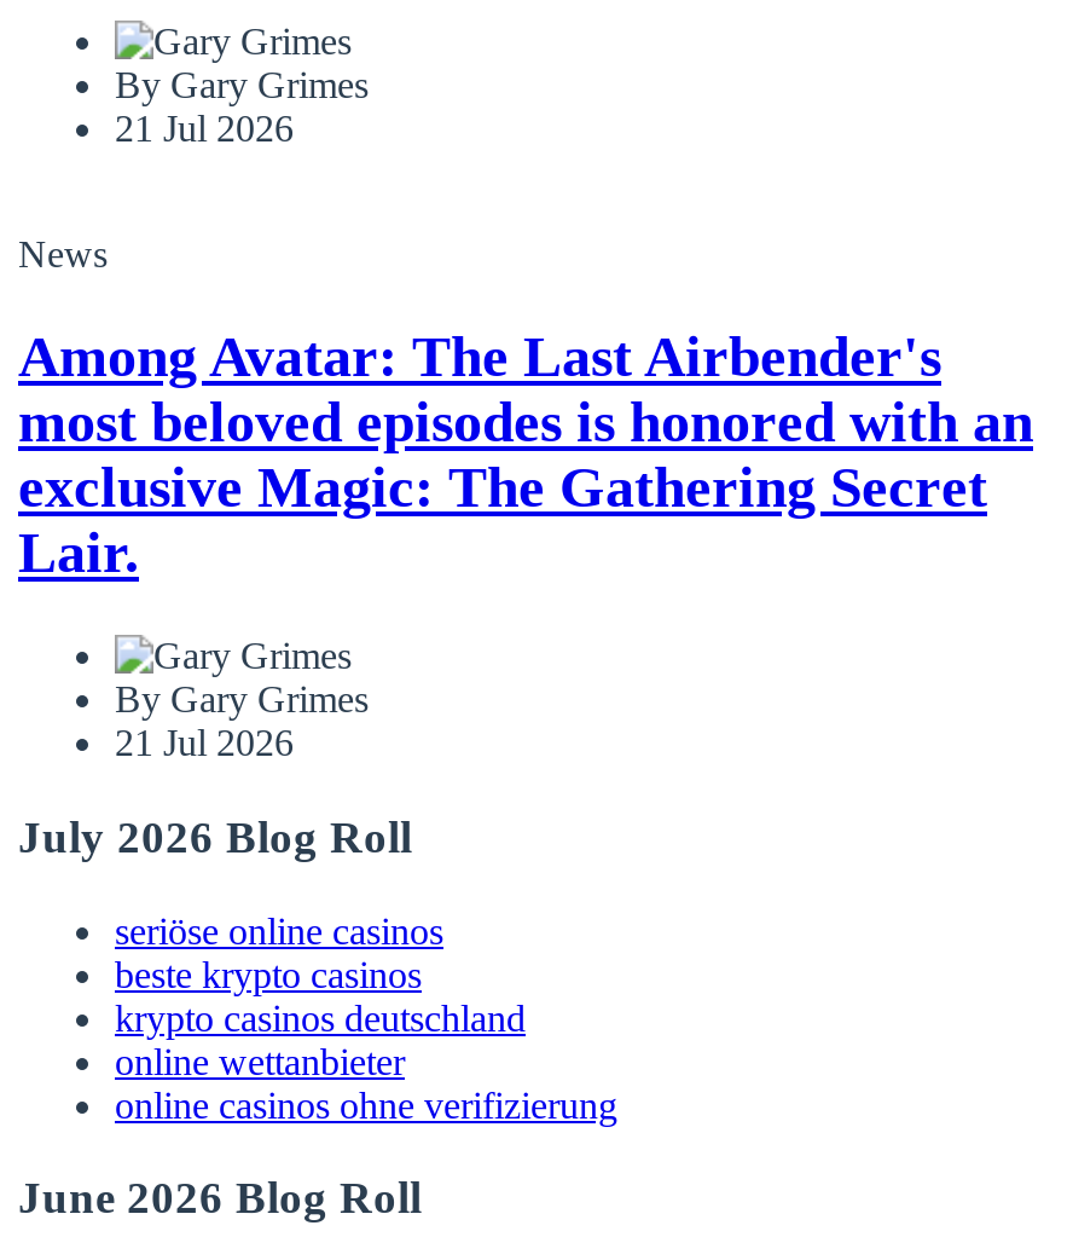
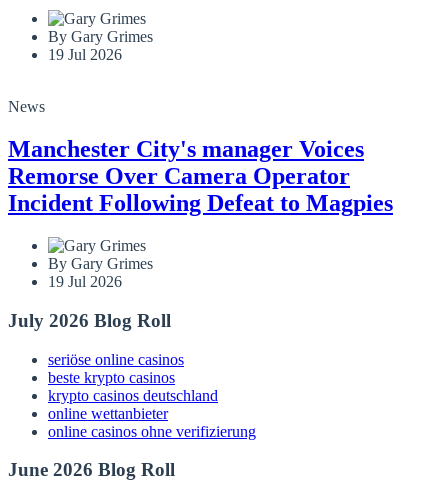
[115,108,294,149] 21 Jul 2026 -> [48,46,122,63] 19 Jul 2026
[18,326,1033,585] Among Avatar: The Last Airbender's | most beloved episodes is honored with an | exclusive Magic: The Gathering Secret | Lair. -> [8,136,393,216] Manchester City's manager Voices | Remorse Over Camera Operator | Incident Following Defeat to Magpies
[115,722,294,763] 21 Jul 2026 -> [48,273,122,290] 19 Jul 2026

